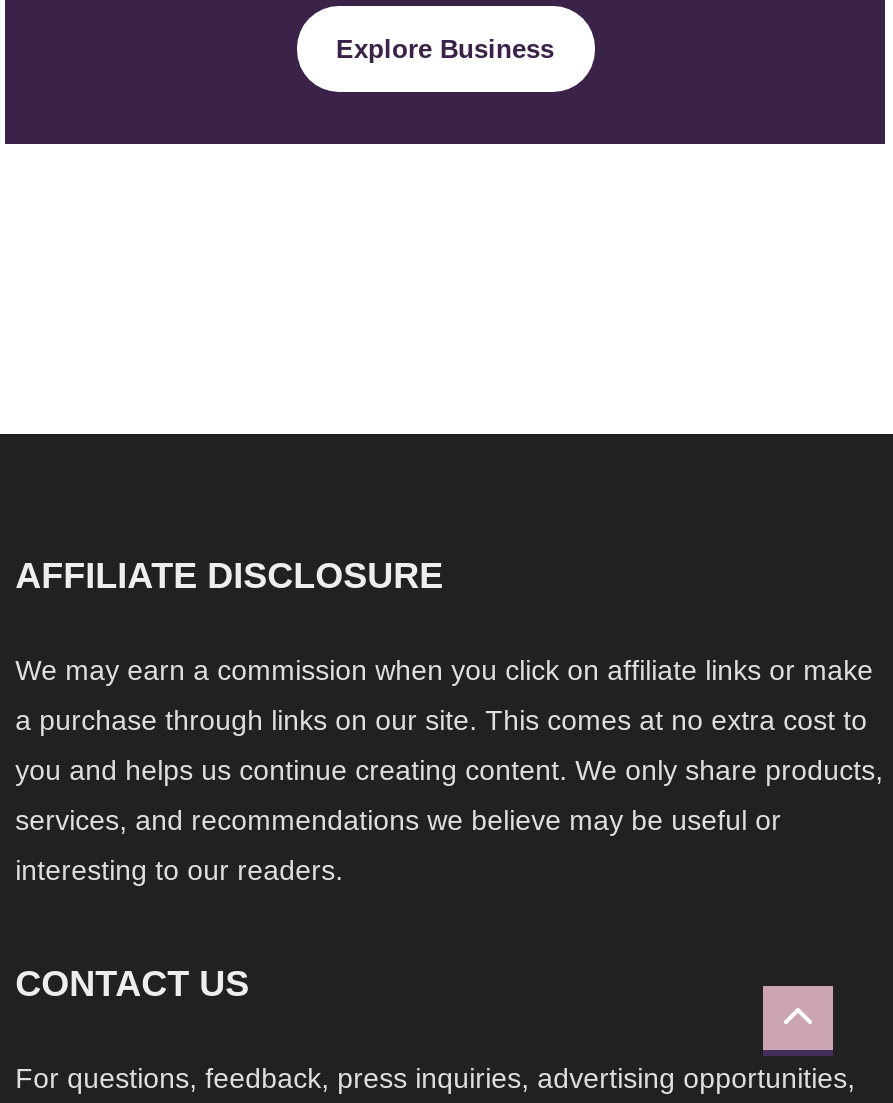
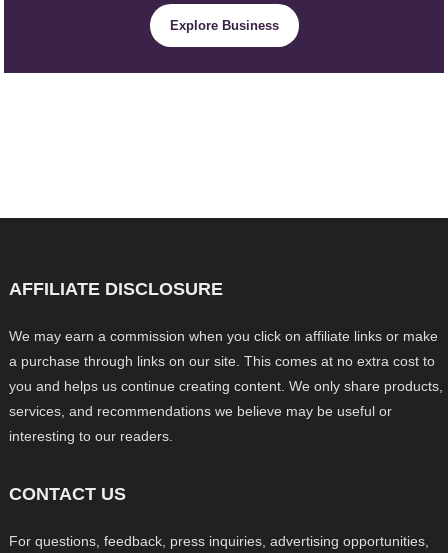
[761,983,835,1057] [image] -> none

